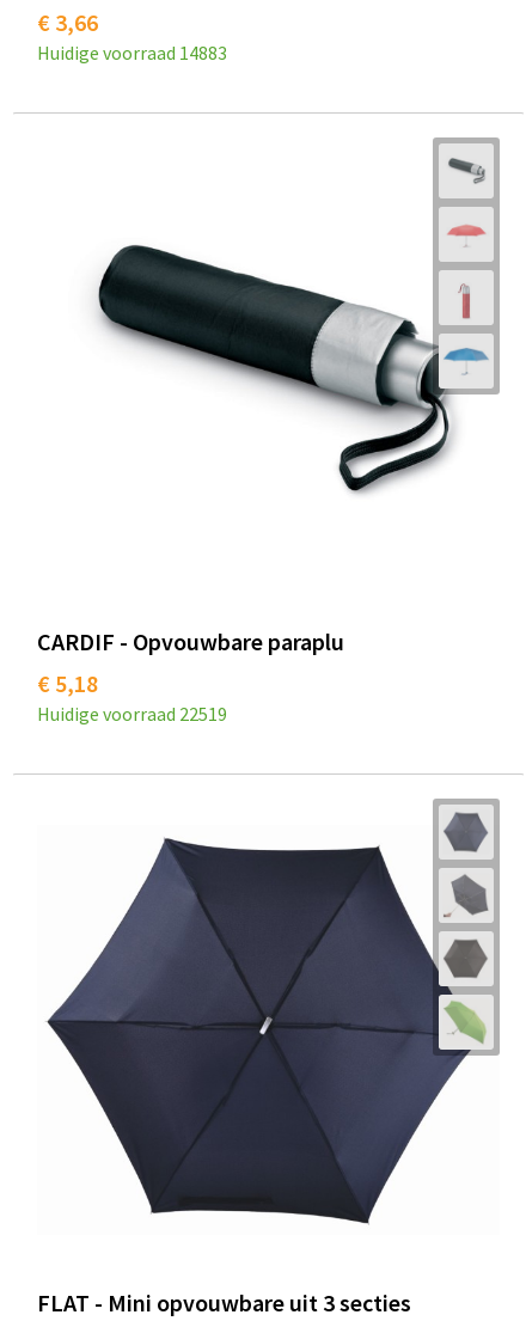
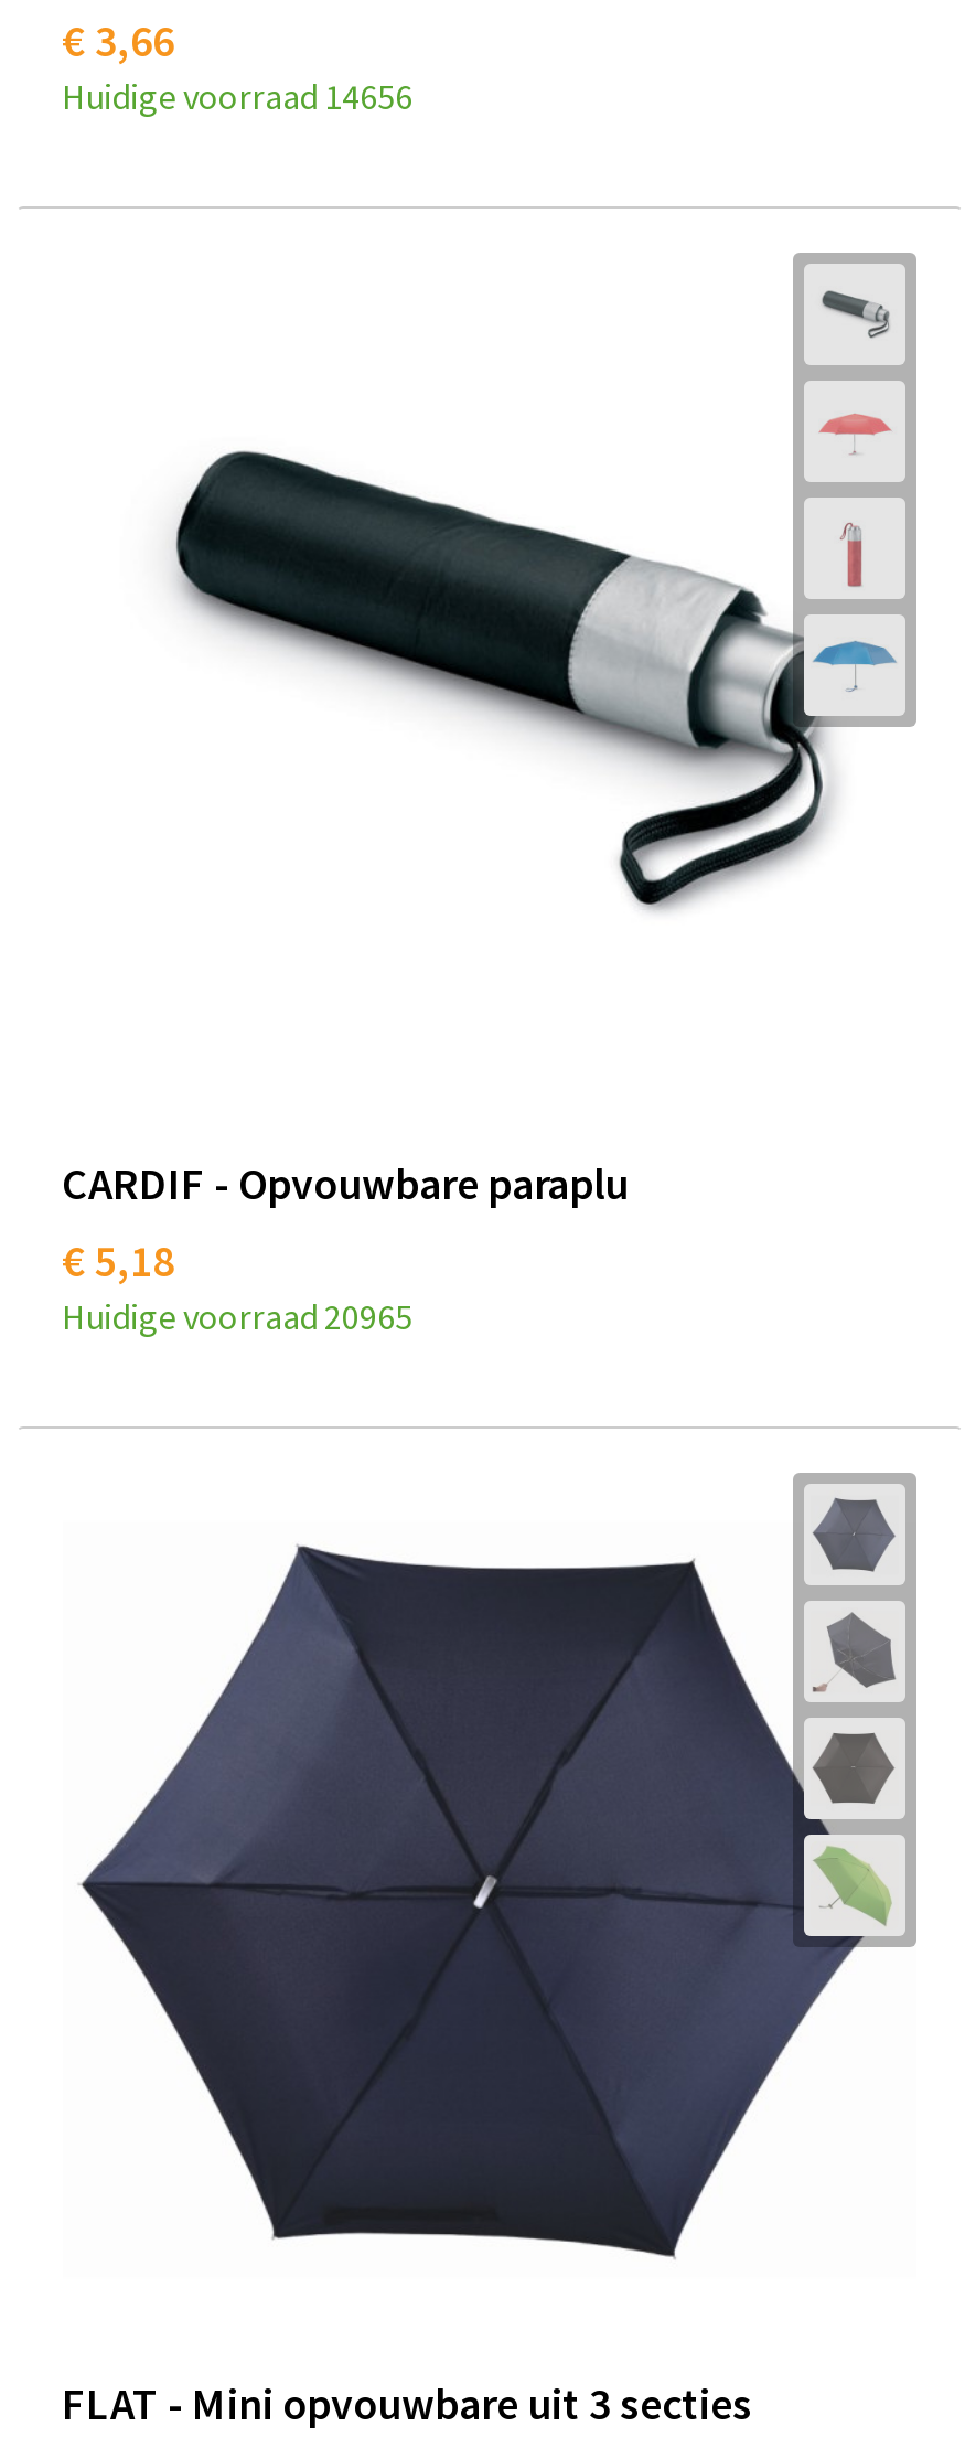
[36,41,227,65] Huidige voorraad 14883 -> [62,74,412,118] Huidige voorraad 14656
[36,702,227,726] Huidige voorraad 22519 -> [62,1294,412,1338] Huidige voorraad 20965

